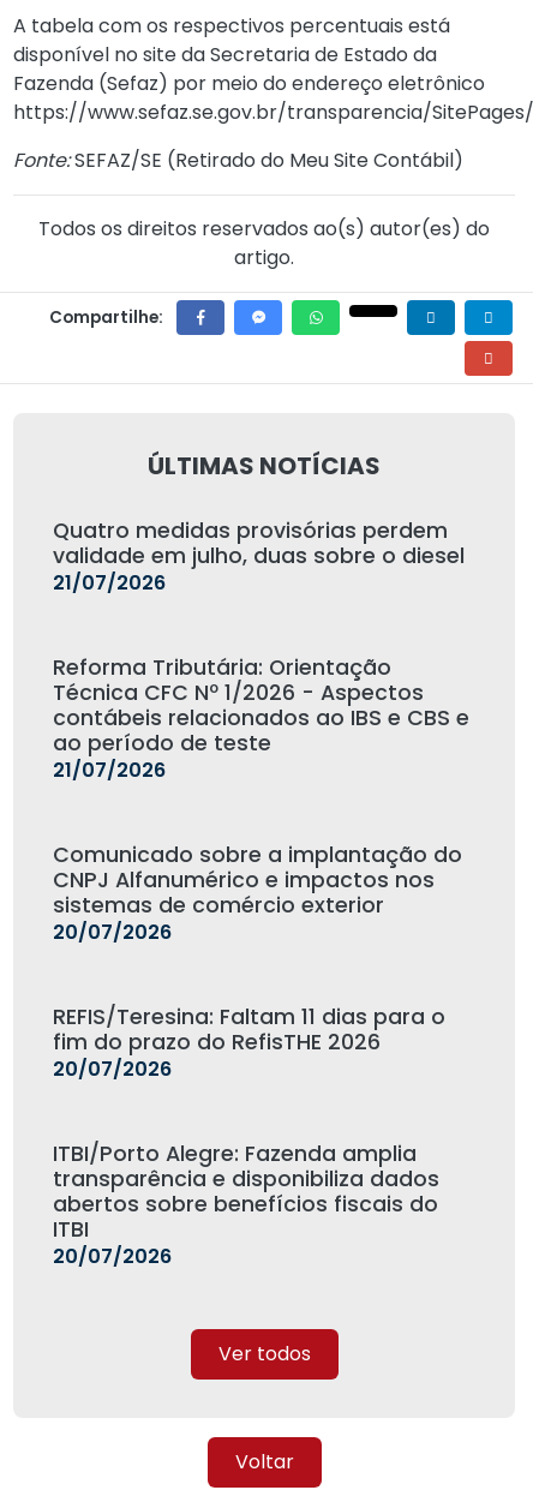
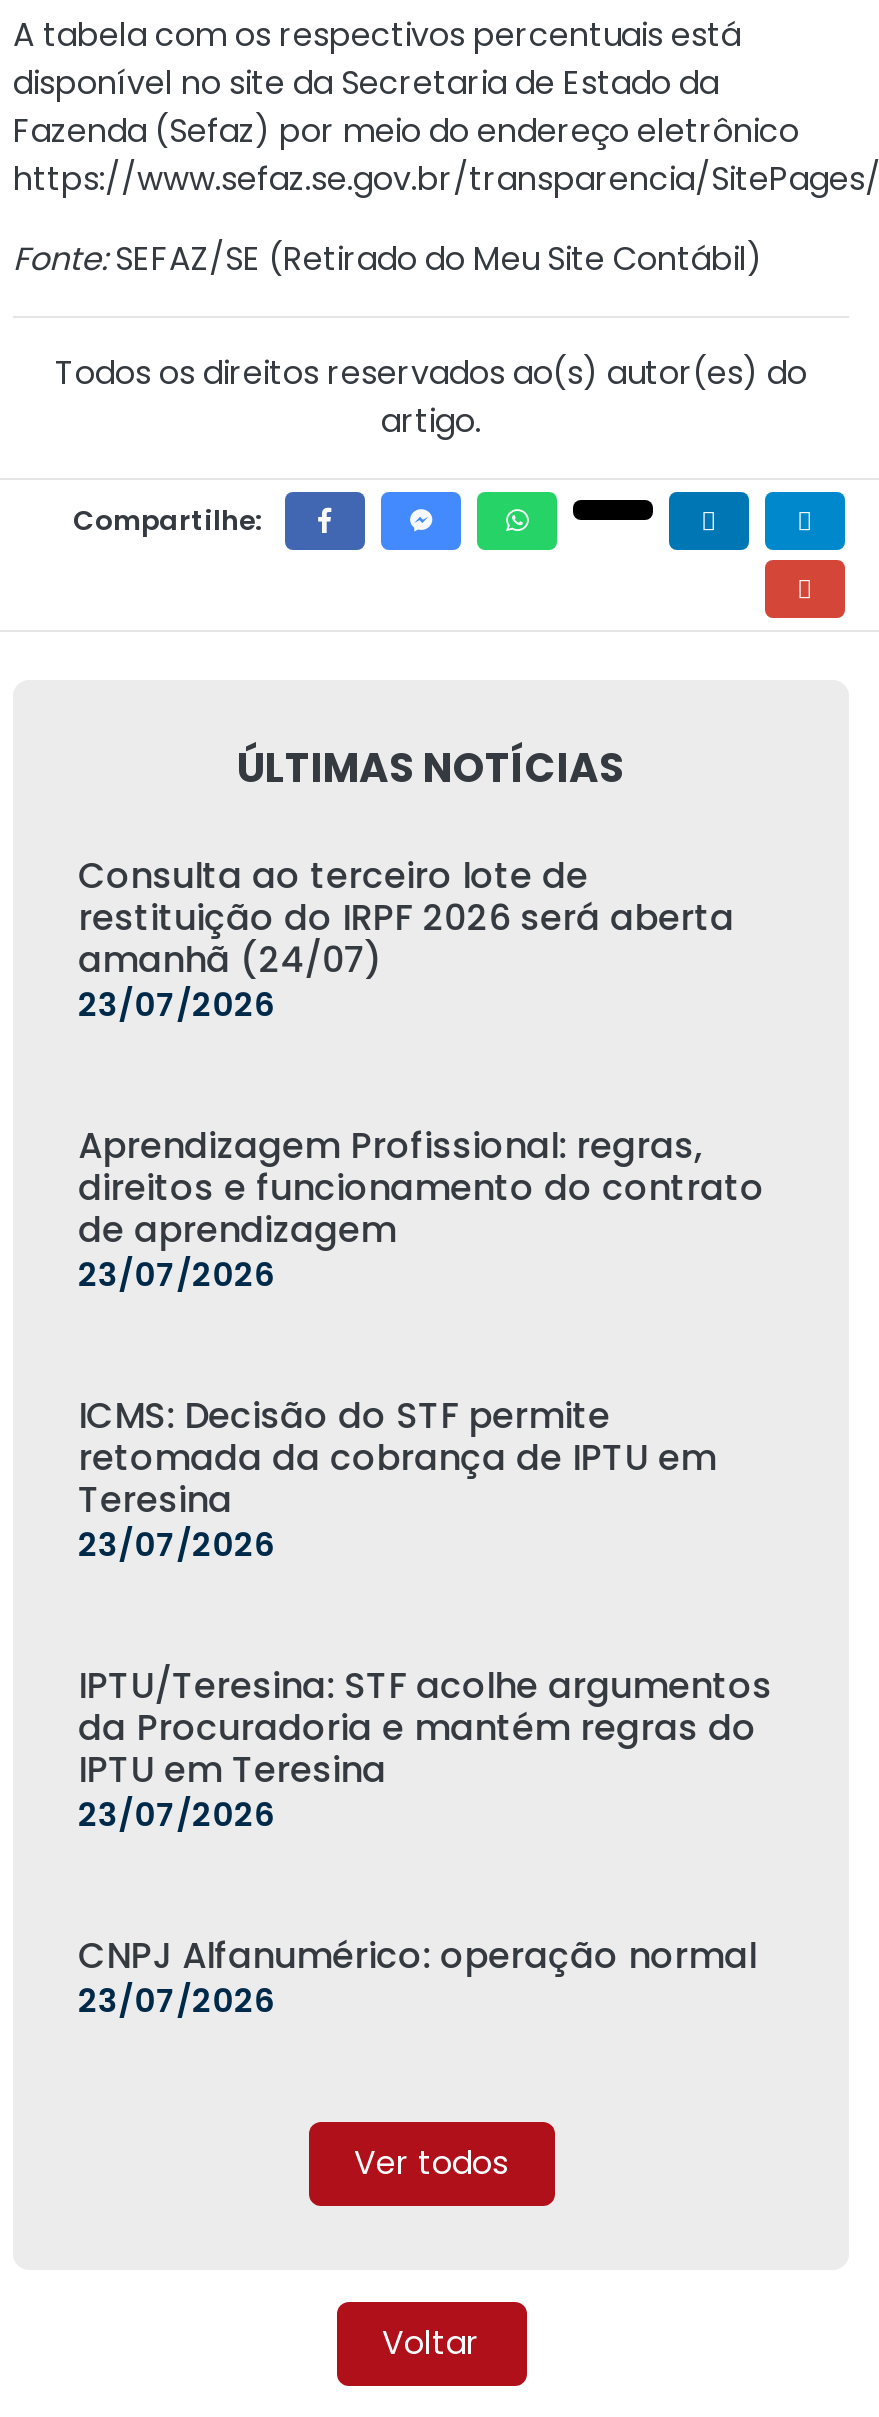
[52,516,464,597] Quatro medidas provisórias perdem | validade em julho, duas sobre o diesel | 21/07/2026 -> [78,852,734,1028] Consulta ao terceiro lote de | restituição do IRPF 2026 será aberta | amanhã (24/07) | 23/07/2026
[52,653,469,784] Reforma Tributária: Orientação | Técnica CFC Nº 1/2026 - Aspectos | contábeis relacionados ao IBS e CBS e | ao período de teste | 21/07/2026 -> [78,1122,764,1298] Aprendizagem Profissional: regras, | direitos e funcionamento do contrato | de aprendizagem | 23/07/2026
[52,840,462,946] Comunicado sobre a implantação do | CNPJ Alfanumérico e impactos nos | sistemas de comércio exterior | 20/07/2026 -> [78,1392,716,1568] ICMS: Decisão do STF permite | retomada da cobrança de IPTU em | Teresina | 23/07/2026
[52,1003,445,1083] REFIS/Teresina: Faltam 11 dias para o | fim do prazo do RefisTHE 2026 | 20/07/2026 -> [78,1662,772,1838] IPTU/Teresina: STF acolhe argumentos | da Procuradoria e mantém regras do | IPTU em Teresina | 23/07/2026
[52,1139,439,1270] ITBI/Porto Alegre: Fazenda amplia | transparência e disponibiliza dados | abertos sobre benefícios fiscais do | ITBI | 20/07/2026 -> [78,1932,756,2024] CNPJ Alfanumérico: operação normal | 23/07/2026

